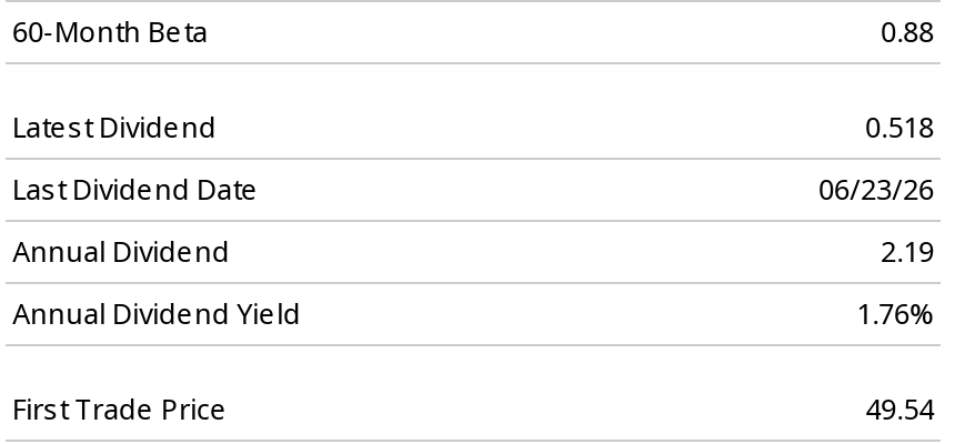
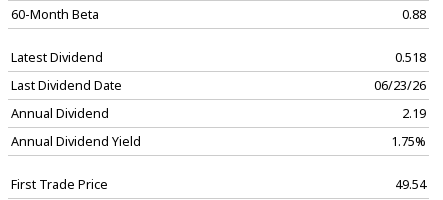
[856,295,934,333] 1.76% -> [391,133,426,150] 1.75%

